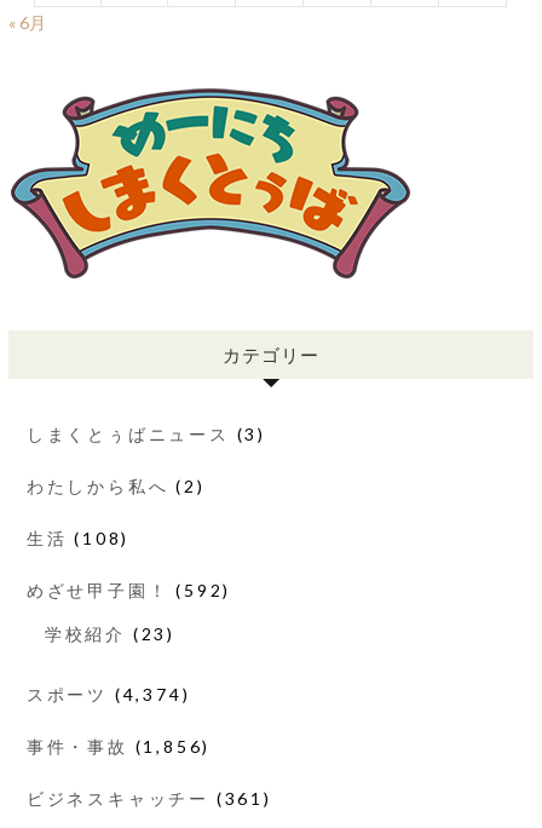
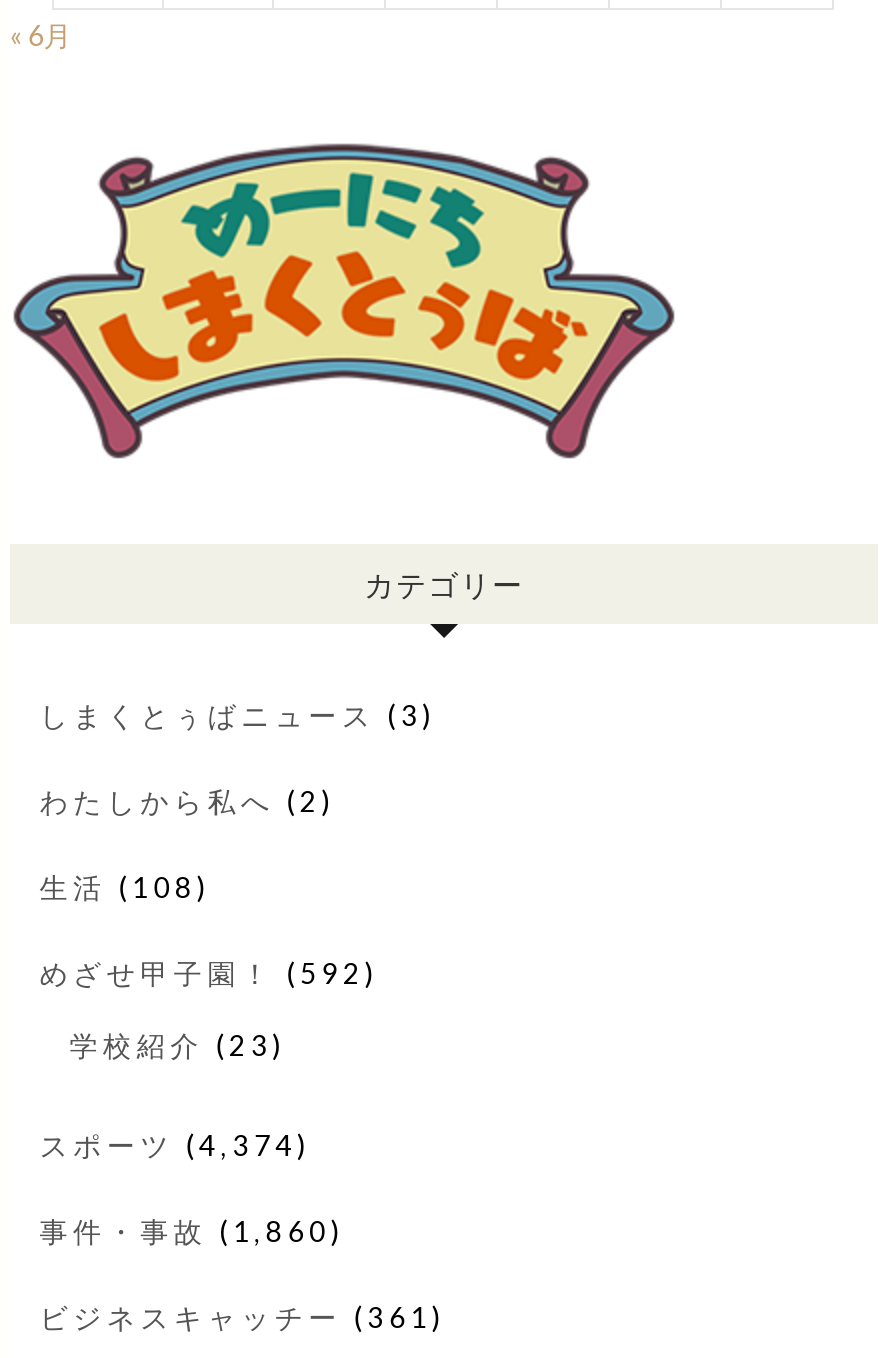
[26,736,211,756] 事件・事故(1,856) -> [39,1214,344,1248] 事件・事故(1,860)

